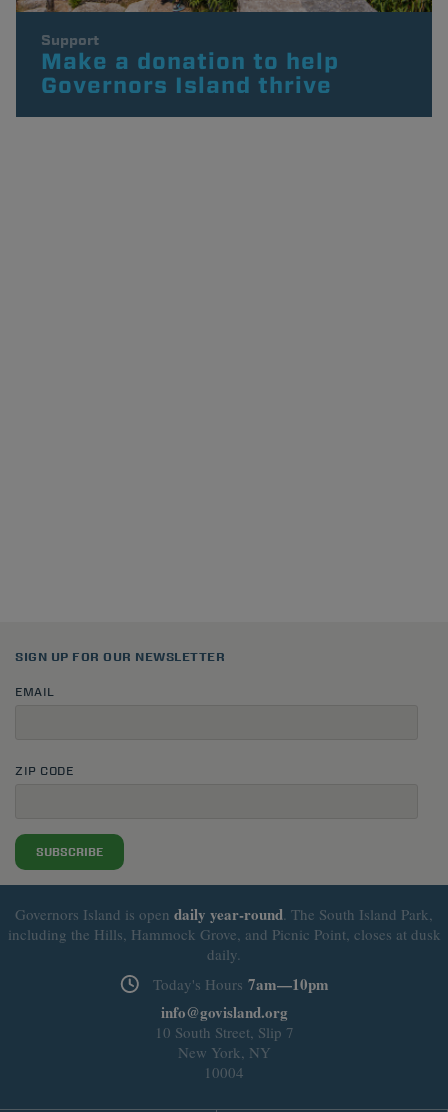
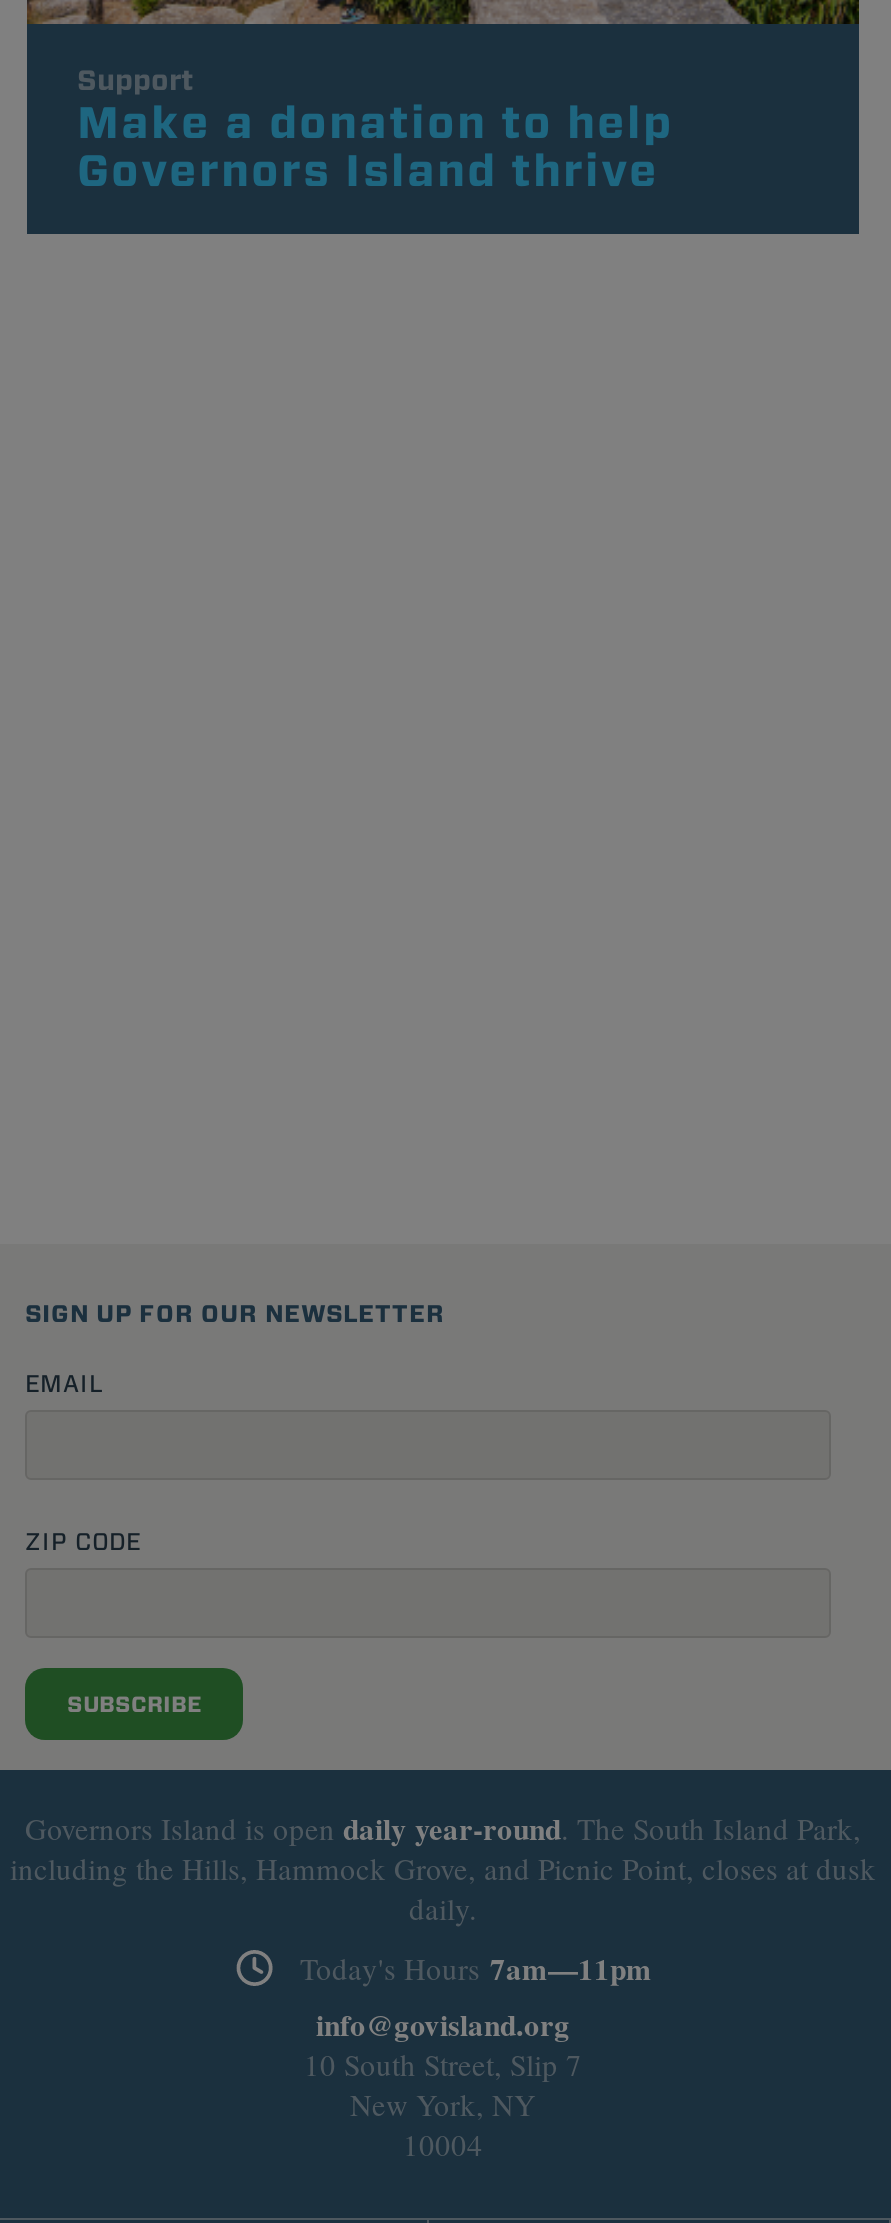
[148,973,328,995] Today's Hours 7am—10pm -> [292,1946,652,1990] Today's Hours 7am—11pm

